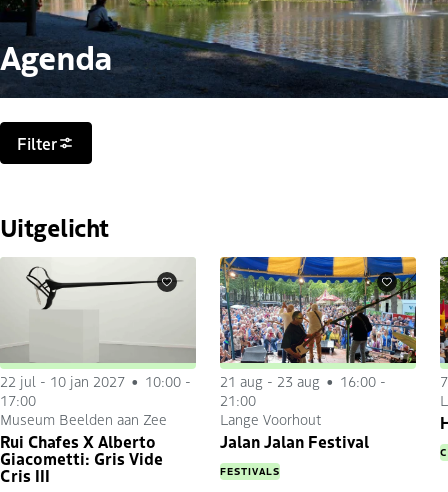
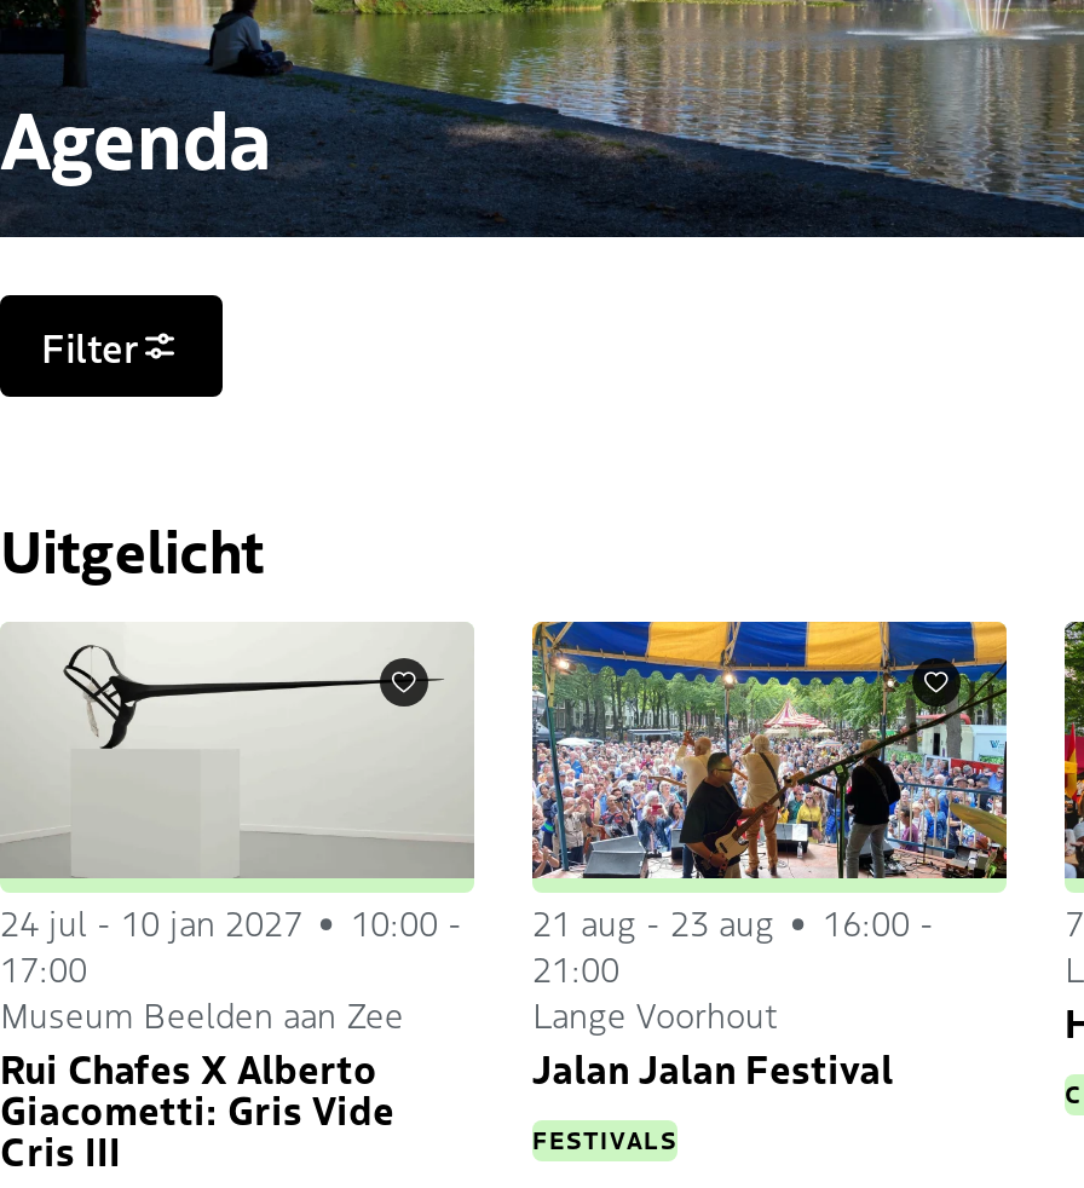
[0,371,386,391] 22 jul - 10 jan 2027 10:00 - 21 aug - 23 aug 16:00 - -> [0,897,934,946] 24 jul - 10 jan 2027 10:00 - 21 aug - 23 aug 16:00 -

